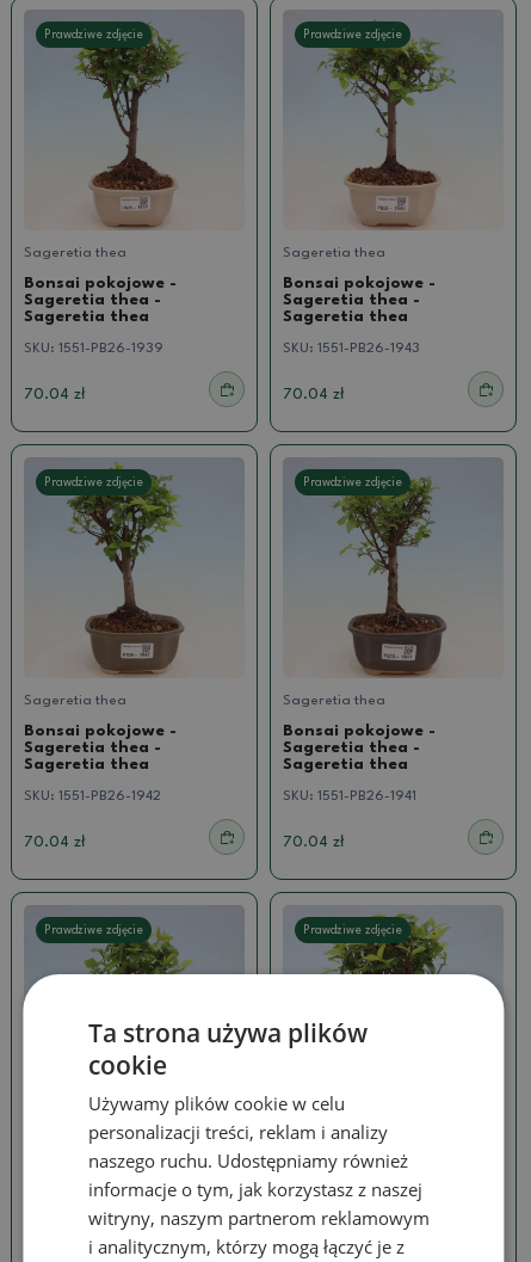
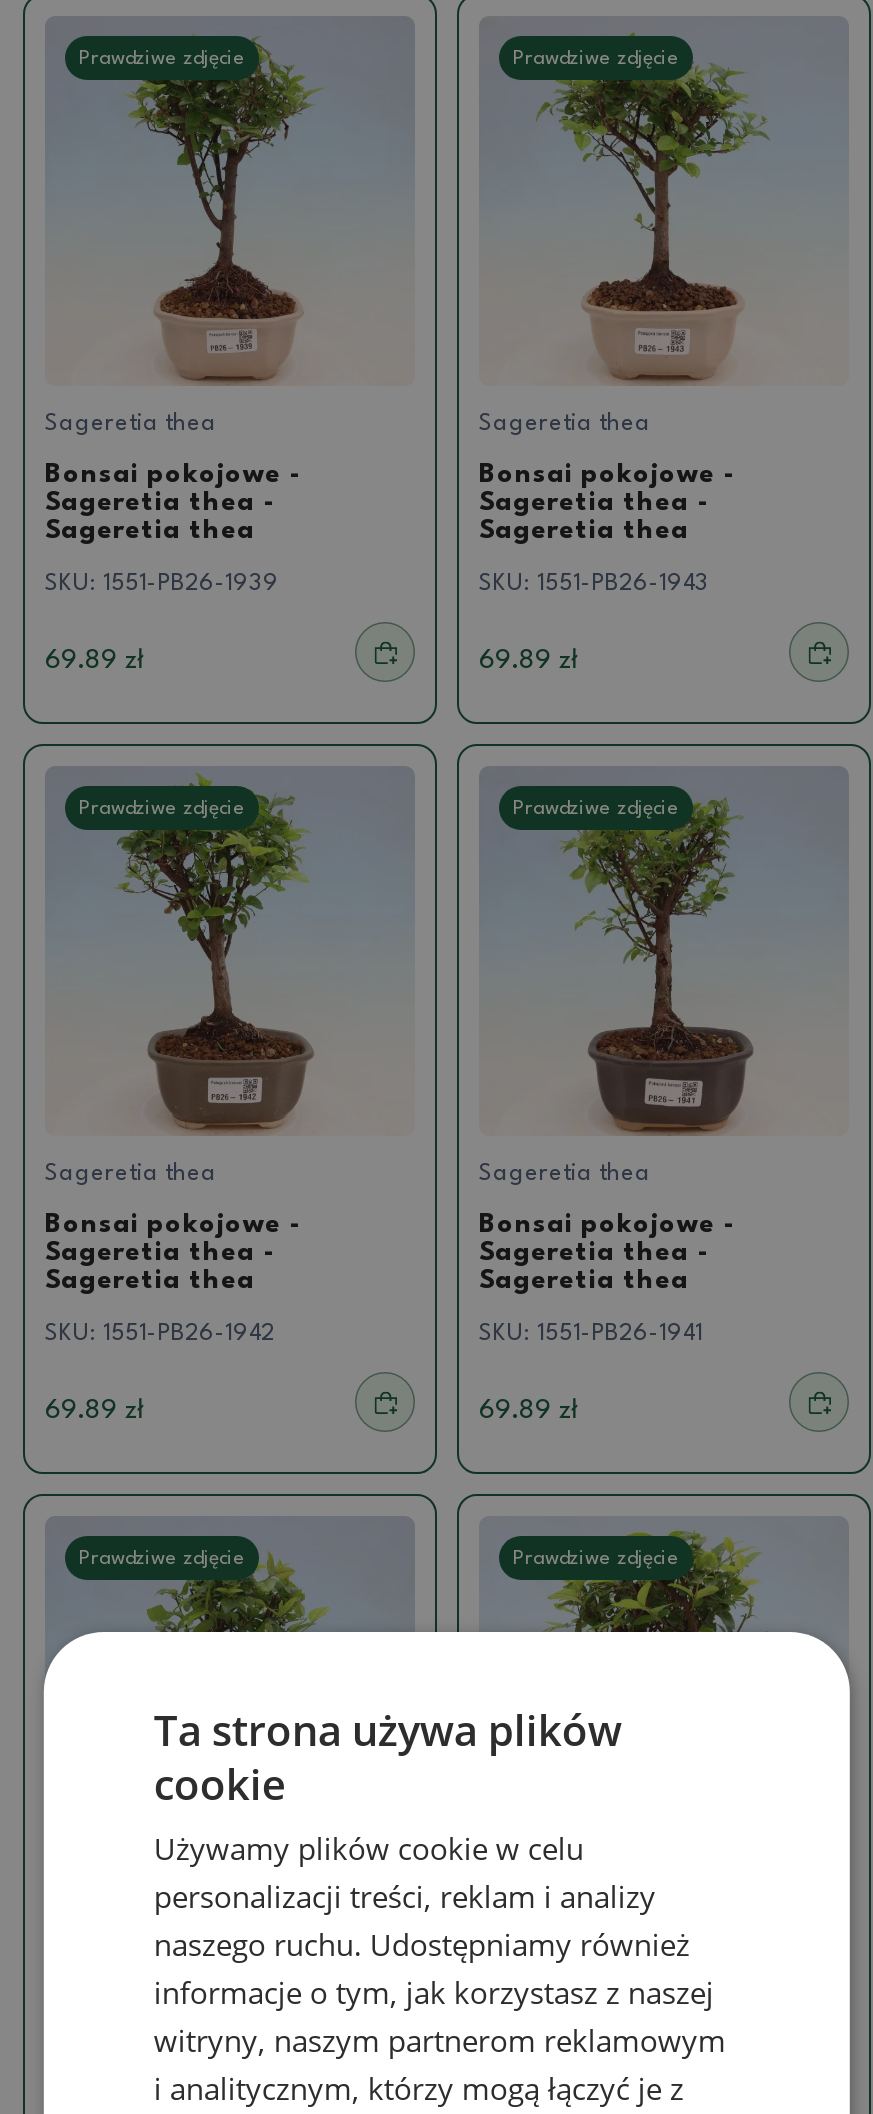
[24,387,86,403] 70.04 zł -> [45,649,145,675] 69.89 zł
[283,387,345,403] 70.04 zł -> [479,649,579,675] 69.89 zł
[24,835,86,850] 70.04 zł -> [45,1399,145,1425] 69.89 zł
[283,835,345,850] 70.04 zł -> [479,1399,579,1425] 69.89 zł

